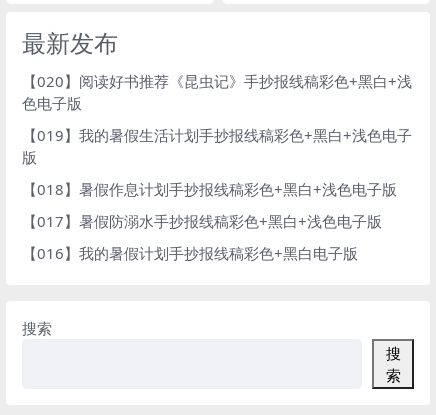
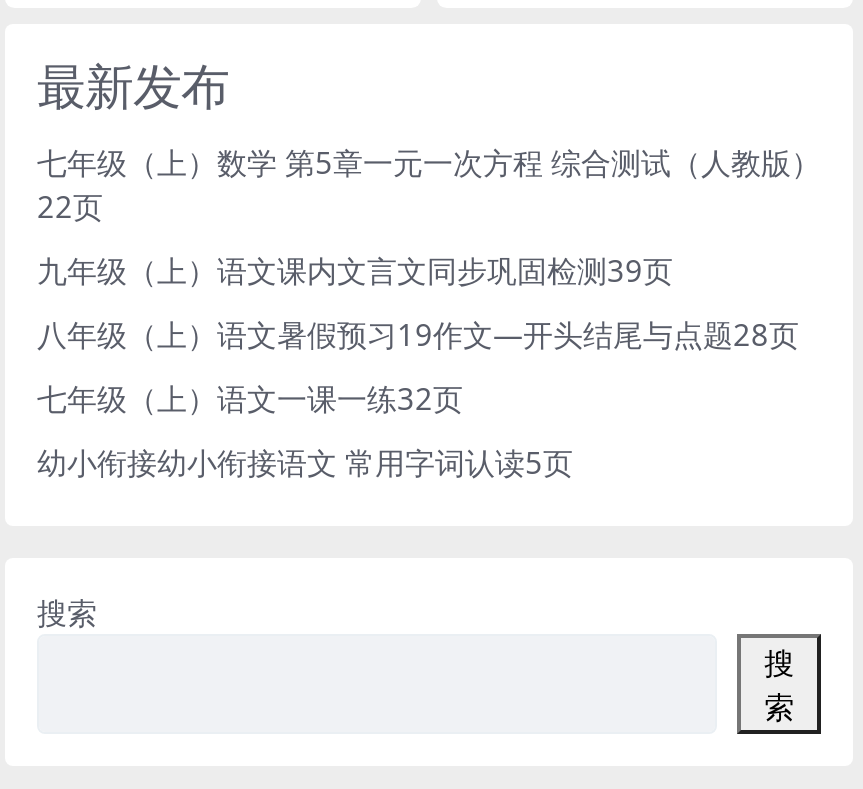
[22,71,412,113] 【020】阅读好书推荐《昆虫记》手抄报线稿彩色+黑白+浅 | 色电子版 -> [37,141,821,225] 七年级（上）数学 第5章一元一次方程 综合测试（人教版） | 22页
[22,125,412,167] 【019】我的暑假生活计划手抄报线稿彩色+黑白+浅色电子 | 版 -> [37,249,673,289] 九年级（上）语文课内文言文同步巩固检测39页
[22,179,397,199] 【018】暑假作息计划手抄报线稿彩色+黑白+浅色电子版 -> [37,313,799,353] 八年级（上）语文暑假预习19作文—开头结尾与点题28页
[22,211,382,231] 【017】暑假防溺水手抄报线稿彩色+黑白+浅色电子版 -> [37,377,463,417] 七年级（上）语文一课一练32页
[22,243,358,263] 【016】我的暑假计划手抄报线稿彩色+黑白电子版 -> [37,441,573,481] 幼小衔接幼小衔接语文 常用字词认读5页

